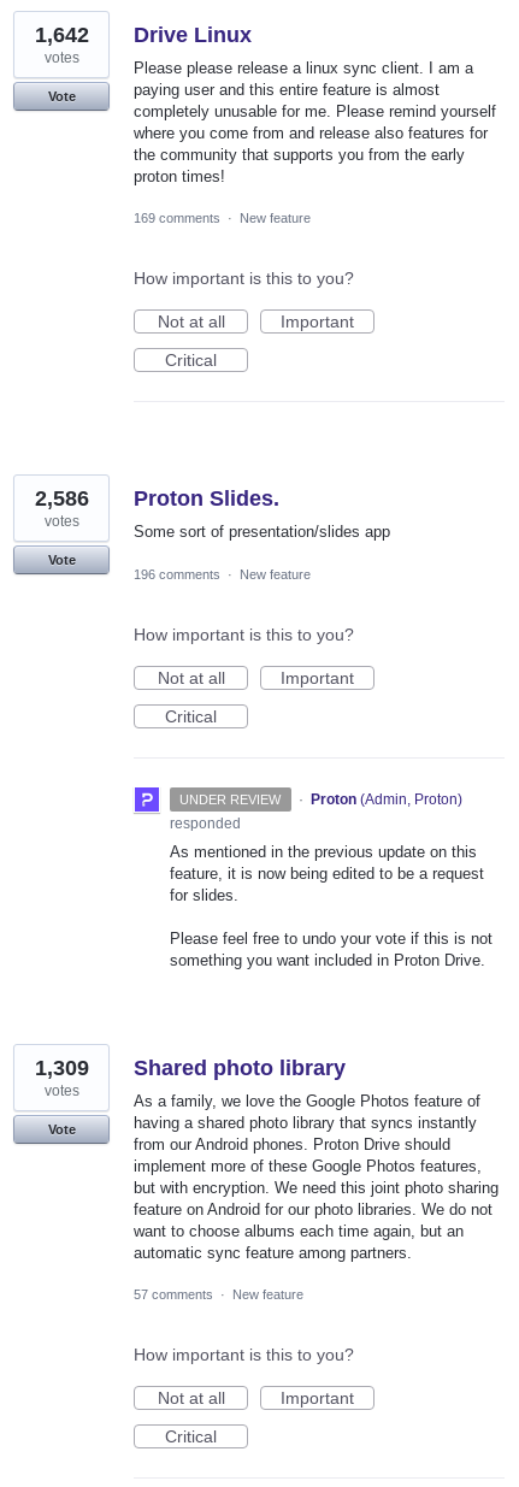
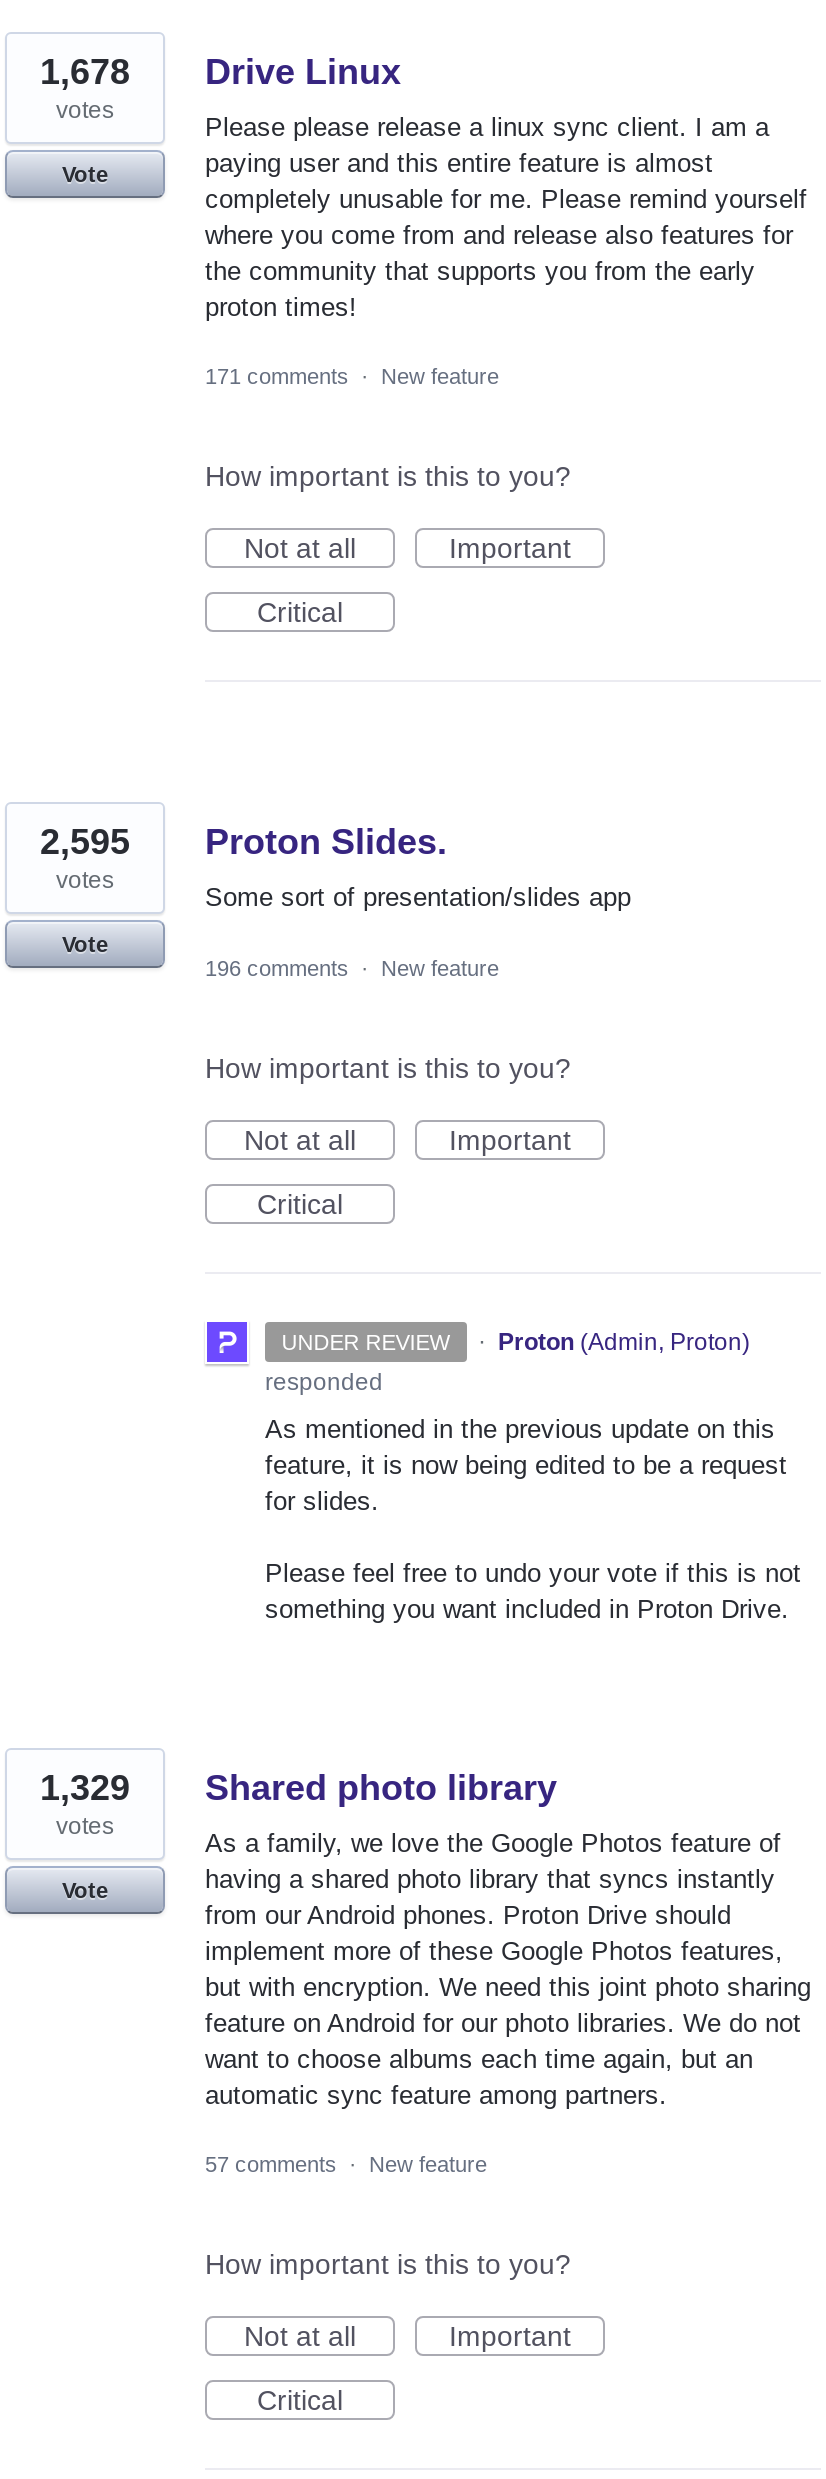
[34,23,252,47] 1,642 Drive Linux -> [40,52,401,92] 1,678 Drive Linux
[134,211,311,226] 169 comments · New feature -> [205,365,499,389] 171 comments · New feature
[34,487,279,511] 2,586 Proton Slides. -> [40,823,447,863] 2,595 Proton Slides.
[34,1056,346,1080] 1,309 Shared photo library -> [40,1768,557,1808] 1,329 Shared photo library

